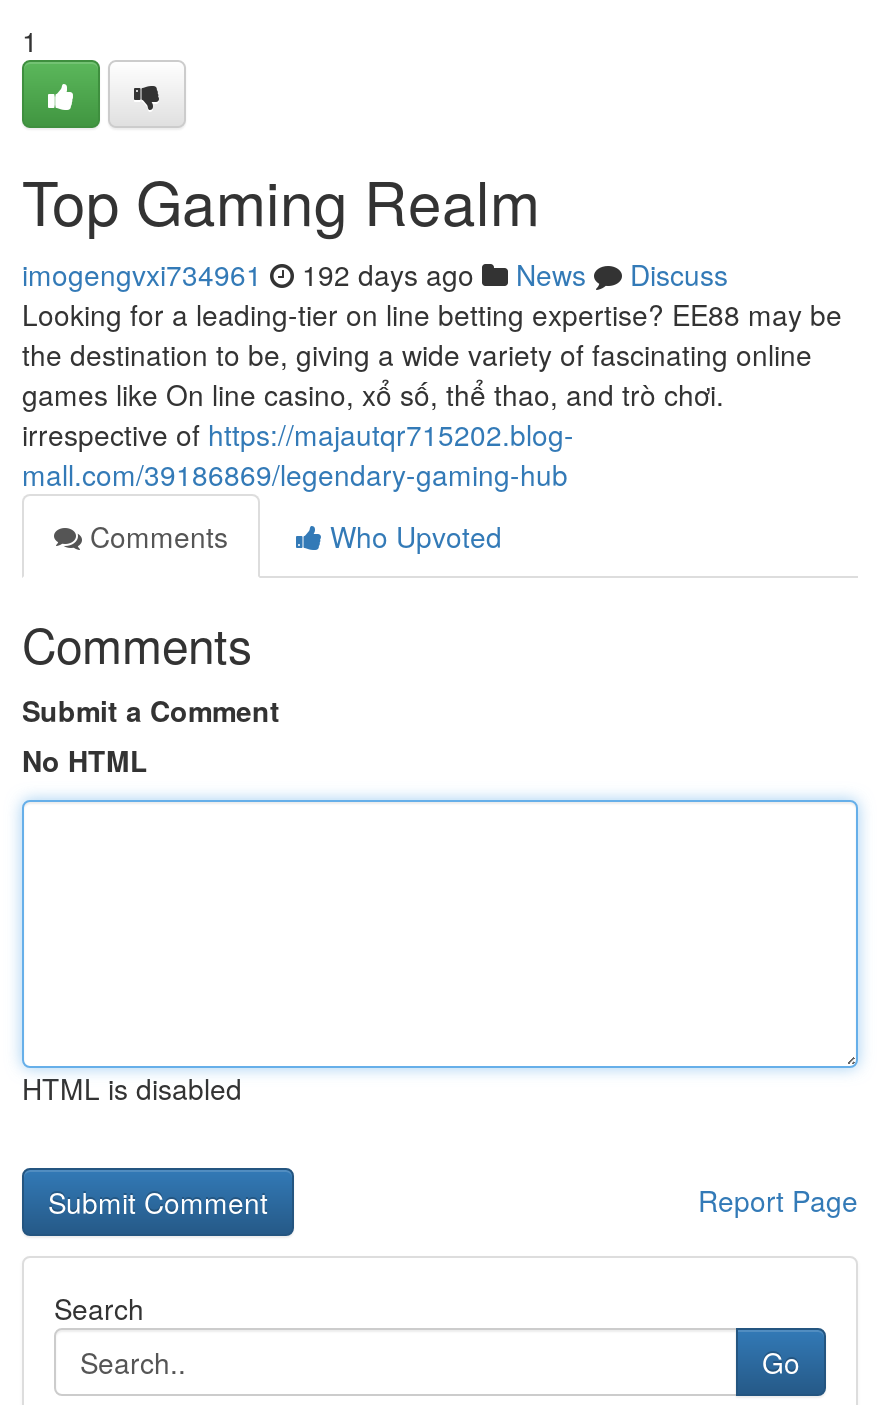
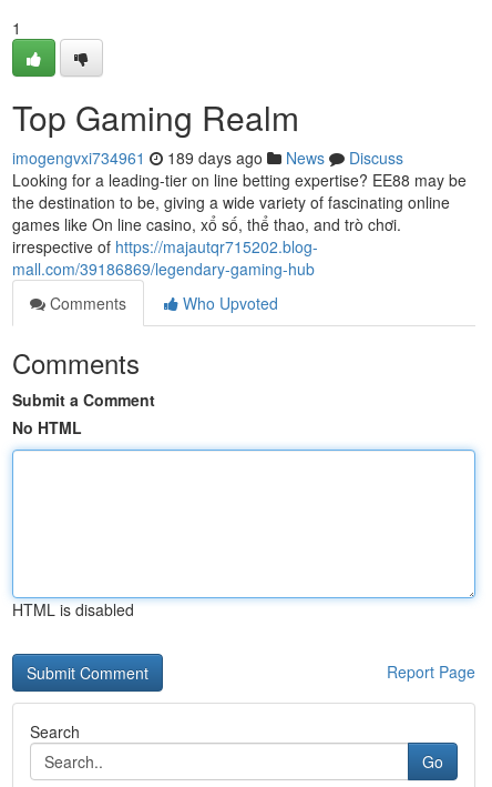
[22,254,728,294] imogengvxi734961 192 days ago News Discuss -> [12,147,403,169] imogengvxi734961 189 days ago News Discuss

